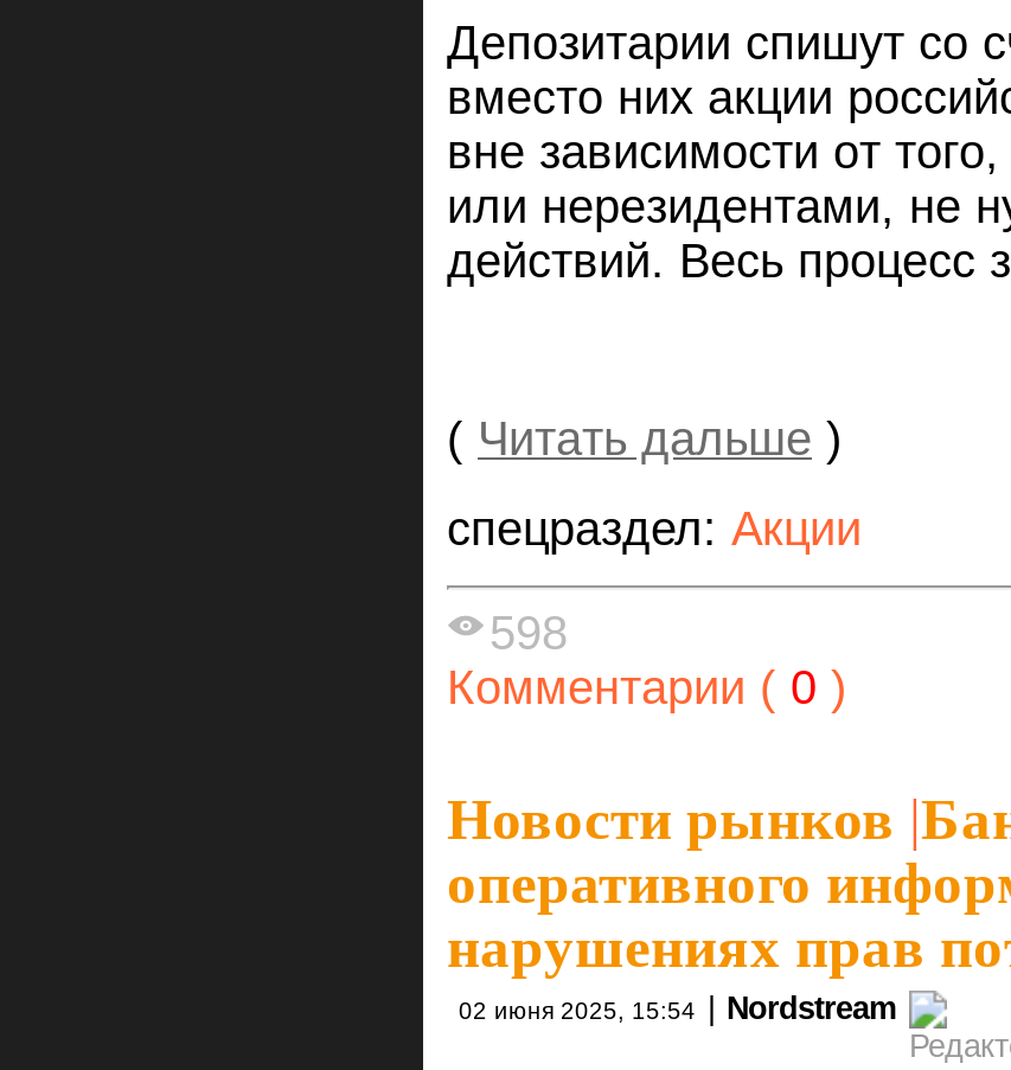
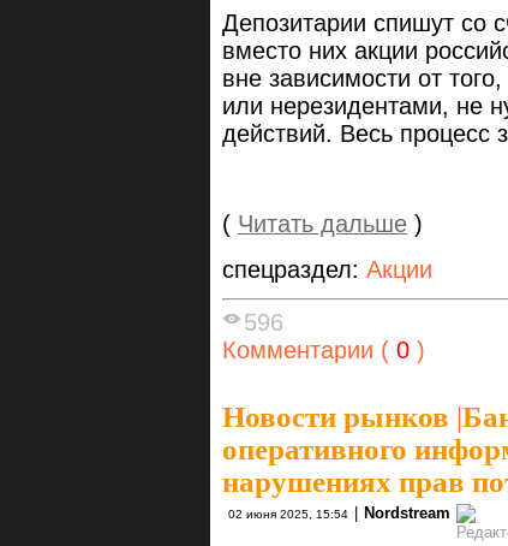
[489,607,568,659] 598 -> [244,309,283,336] 596

